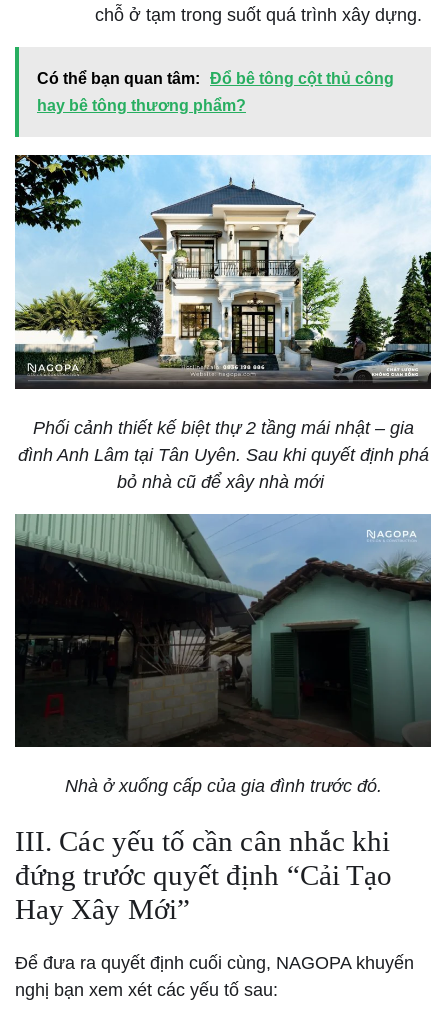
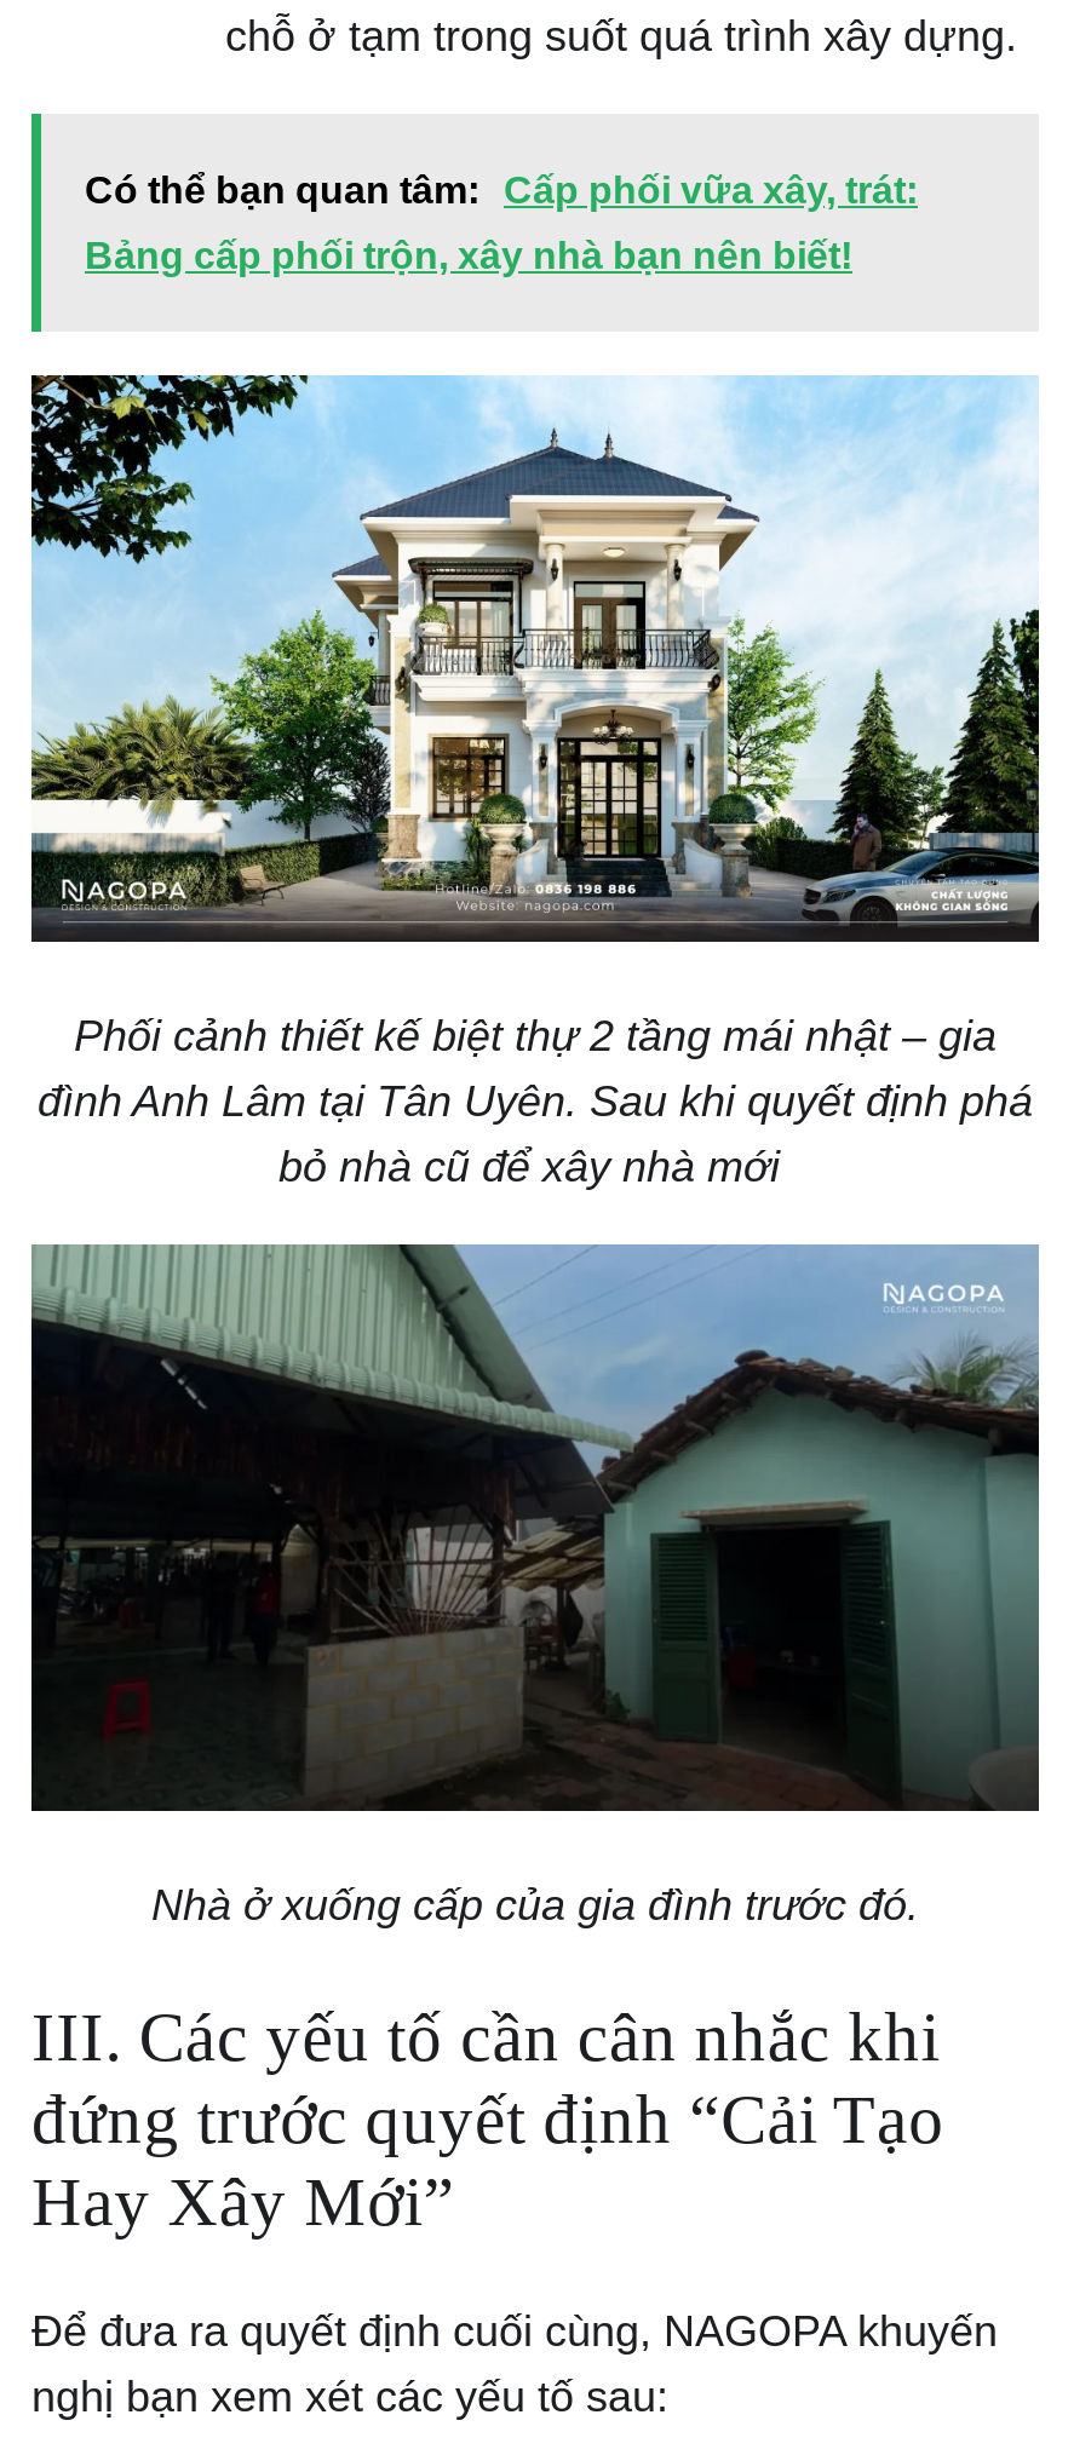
[37,69,394,86] Có thể bạn quan tâm: Đổ bê tông cột thủ công -> [85,168,918,209] Có thể bạn quan tâm: Cấp phối vữa xây, trát:
[37,96,246,113] hay bê tông thương phẩm? -> [85,234,852,275] Bảng cấp phối trộn, xây nhà bạn nên biết!

